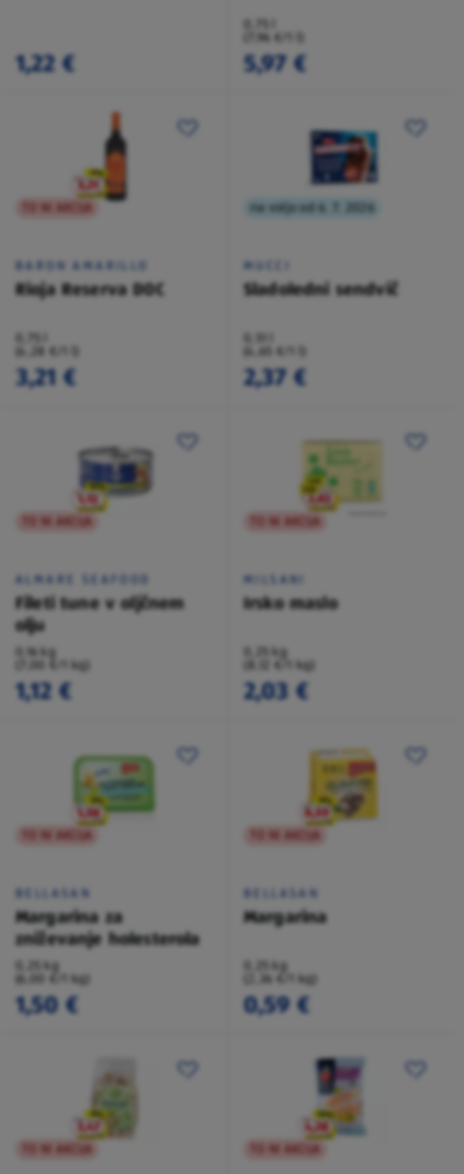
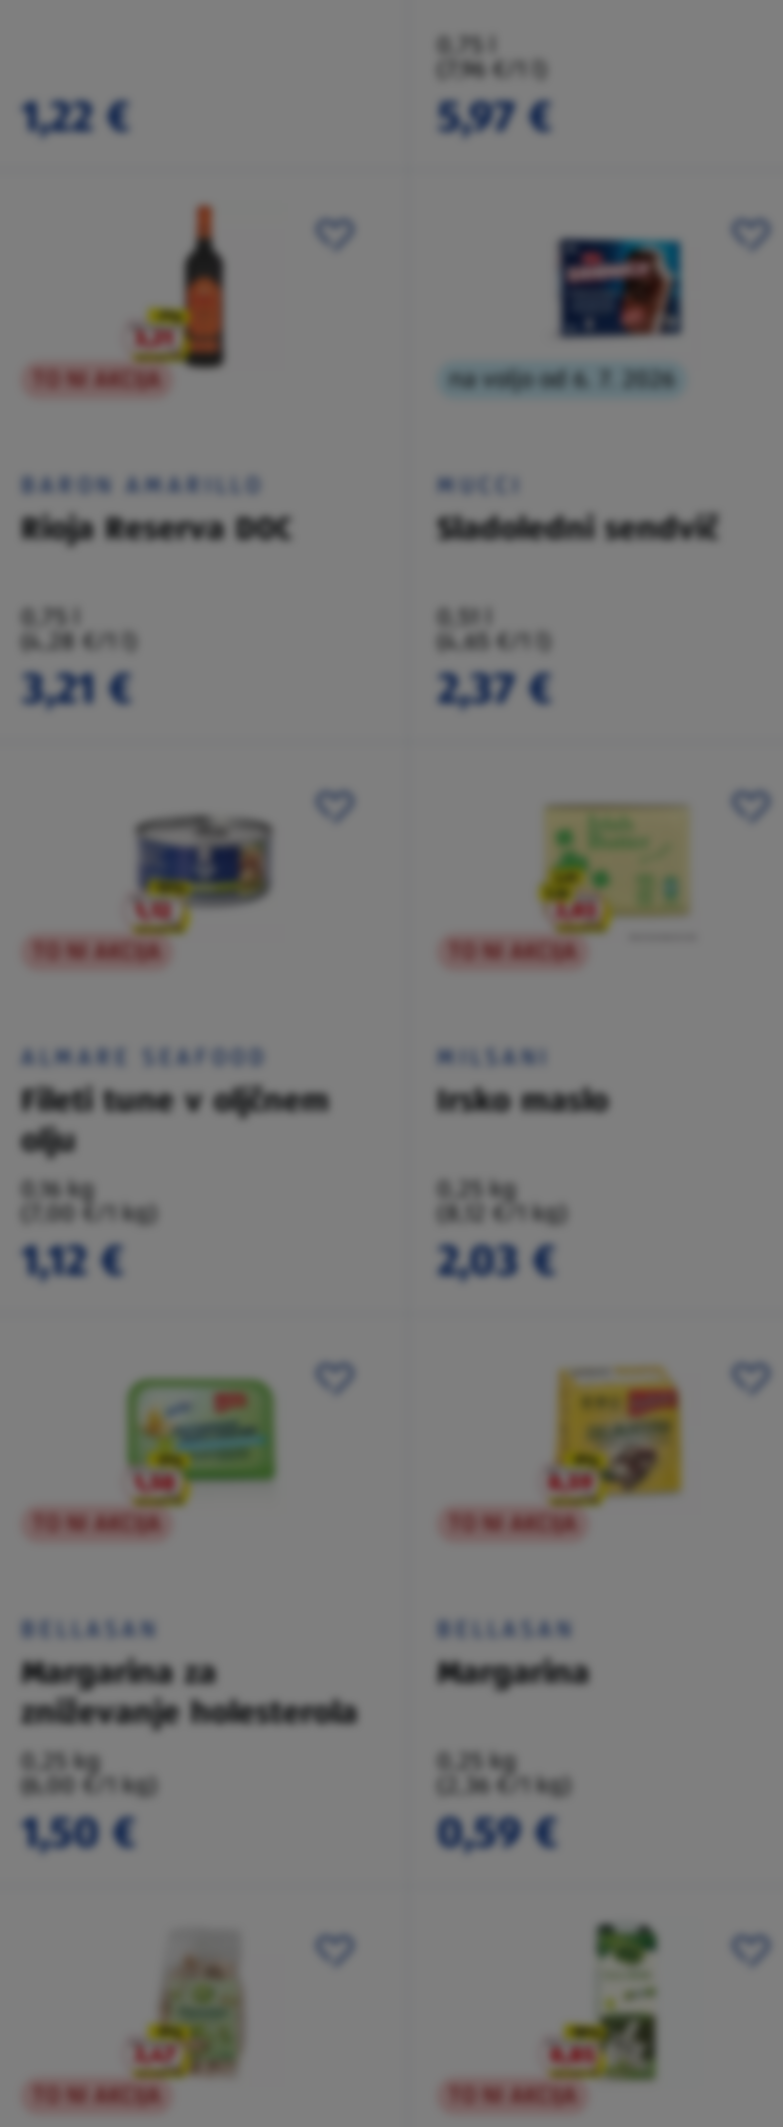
[312,1053,366,1142] [image] -> [555,1919,661,2085] [image]

